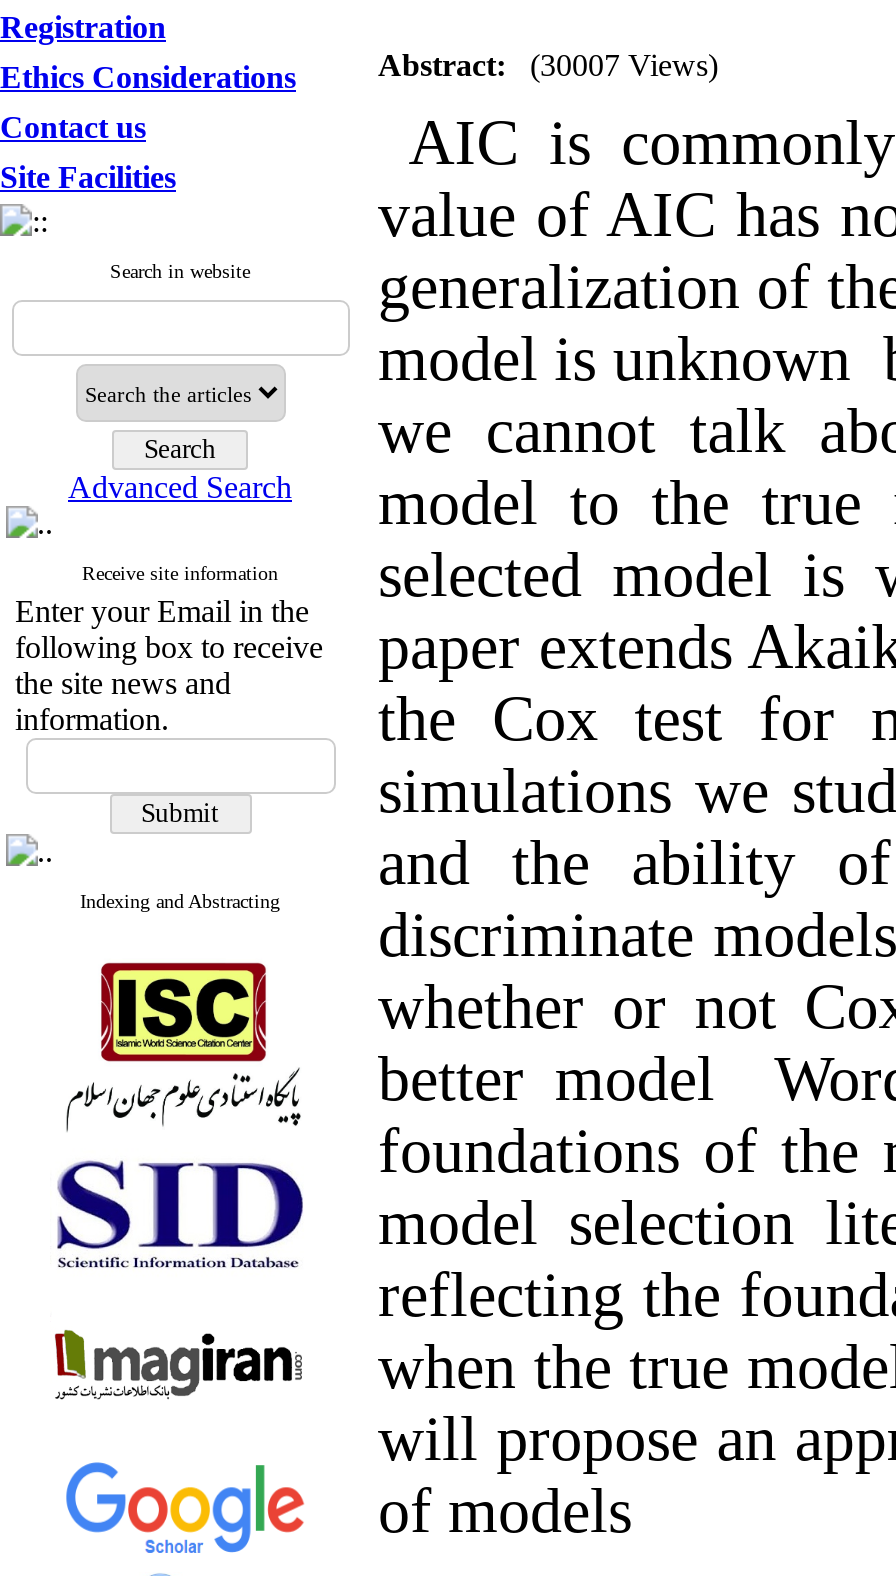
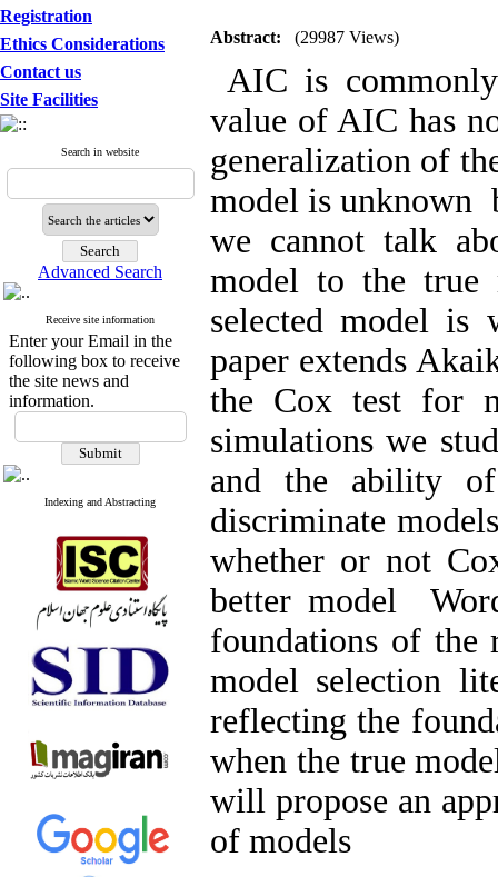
[378,48,718,82] Abstract: (30007 Views) -> [210,28,399,47] Abstract: (29987 Views)

